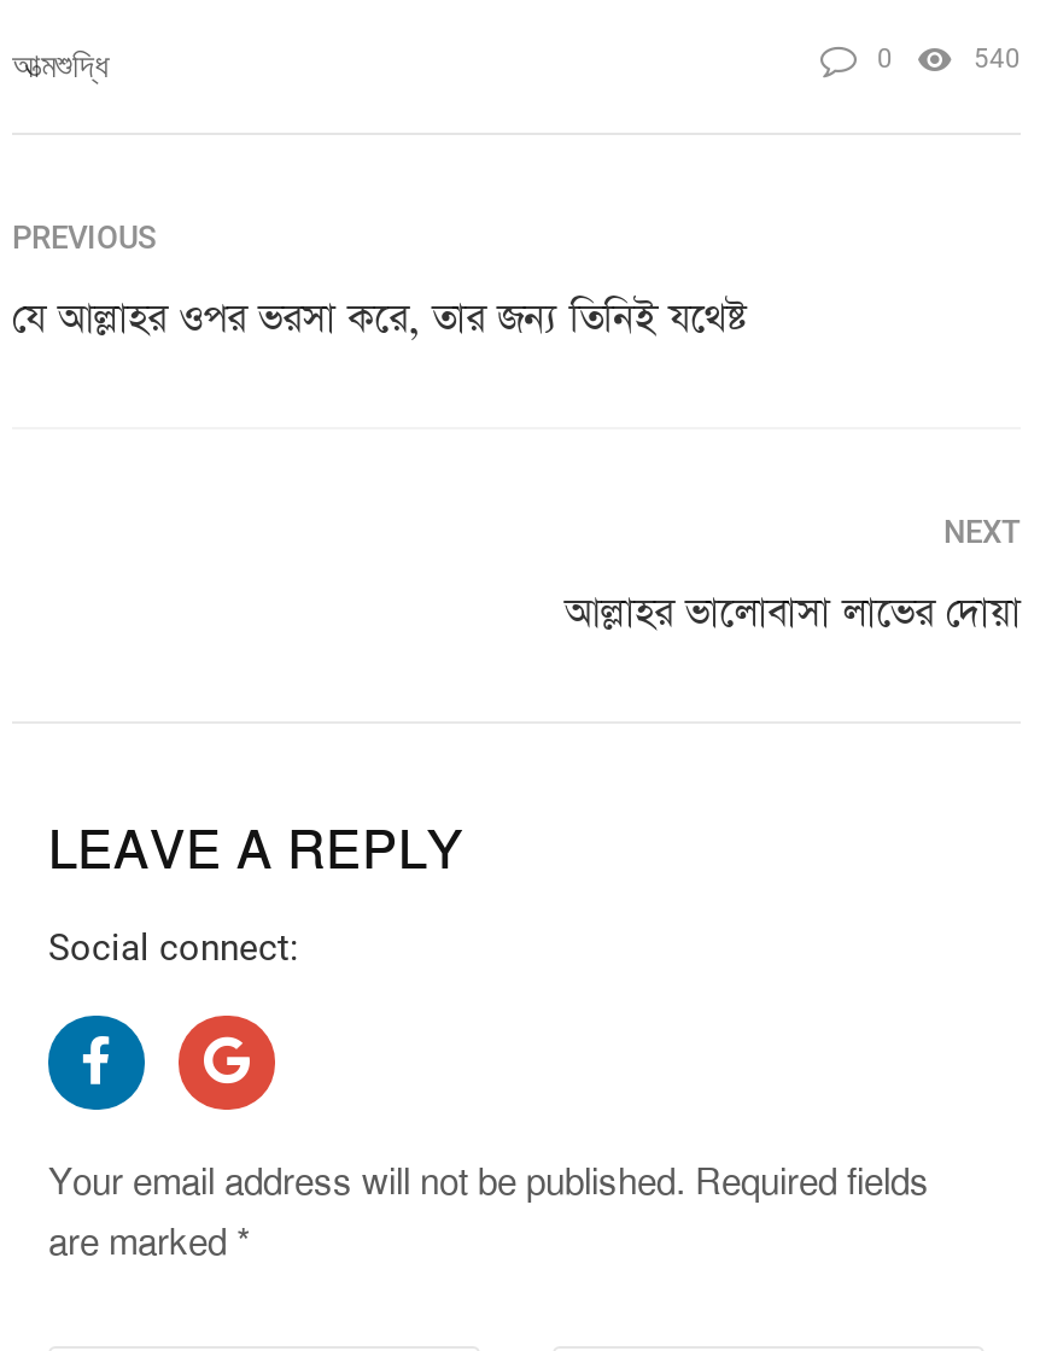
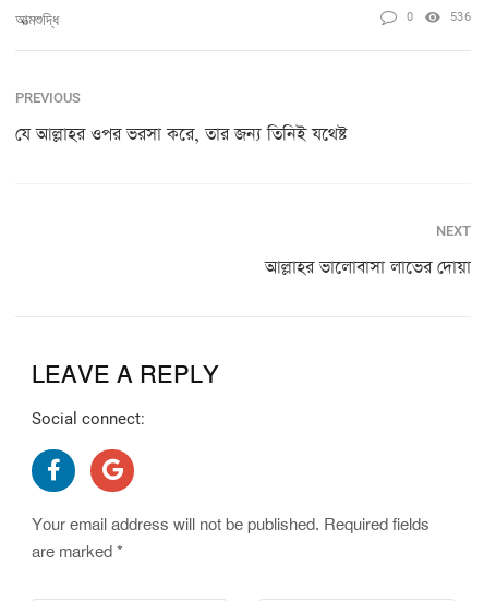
[974,43,1021,74] 540 -> [450,9,471,24] 536

